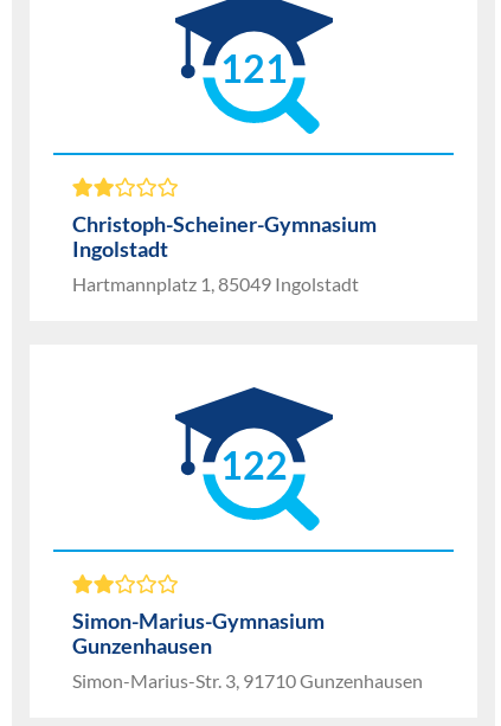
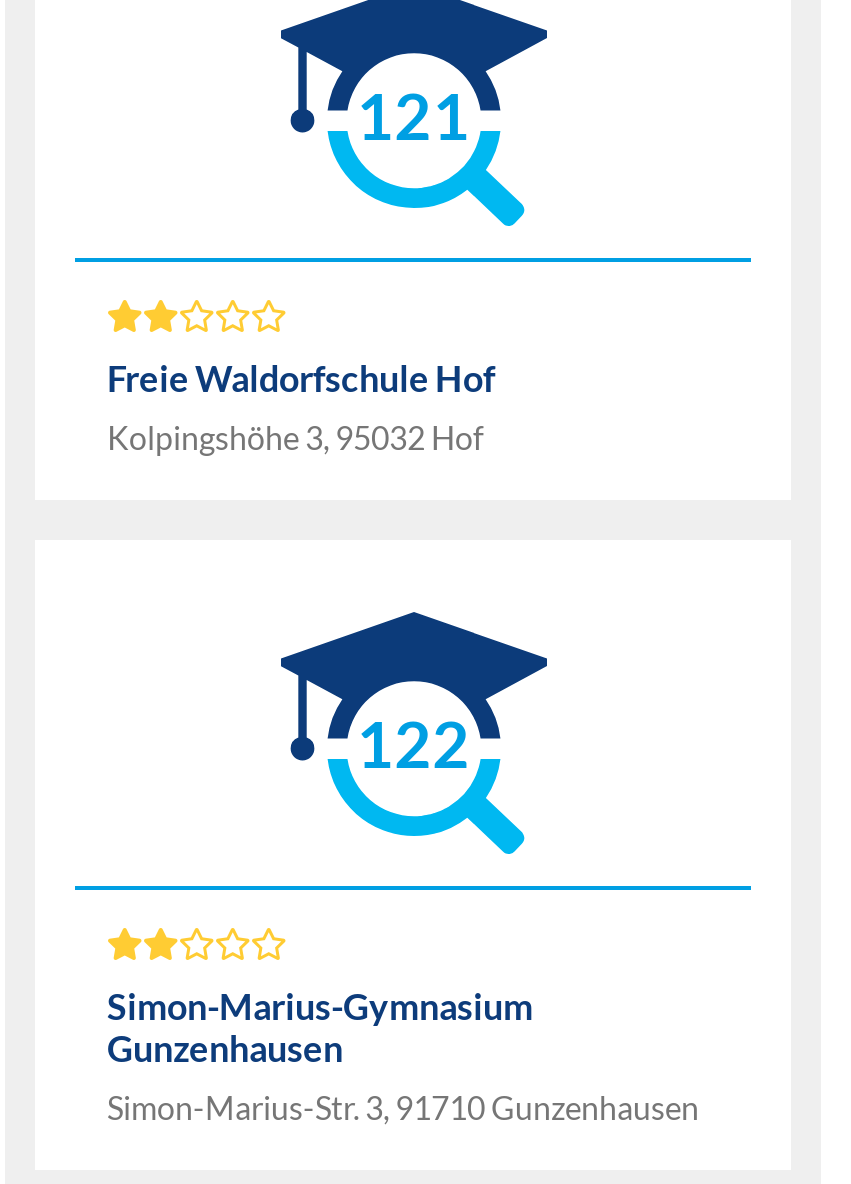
[72,211,377,295] Christoph-Scheiner-Gymnasium | Ingolstadt | Hartmannplatz 1, 85049 Ingolstadt -> [107,356,495,456] Freie Waldorfschule Hof | Kolpingshöhe 3, 95032 Hof

